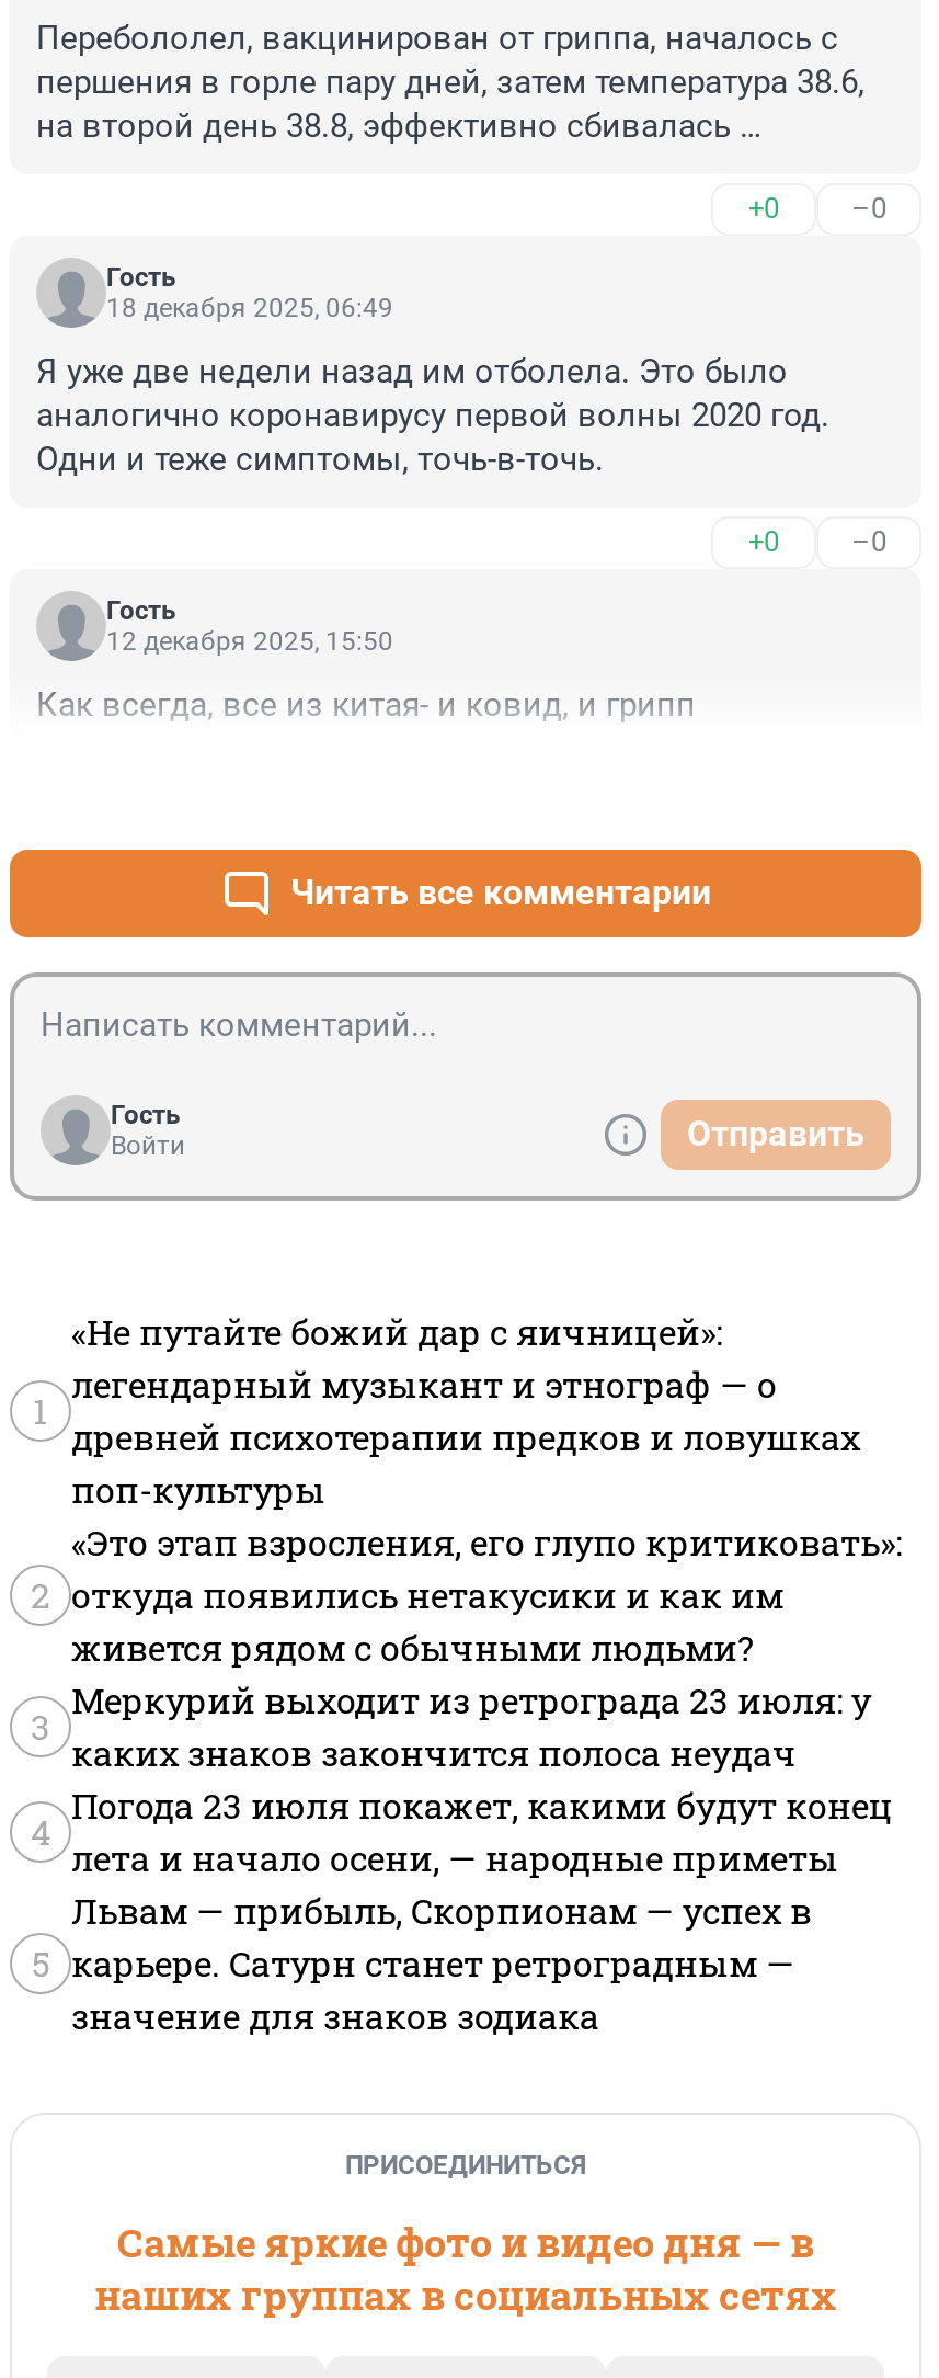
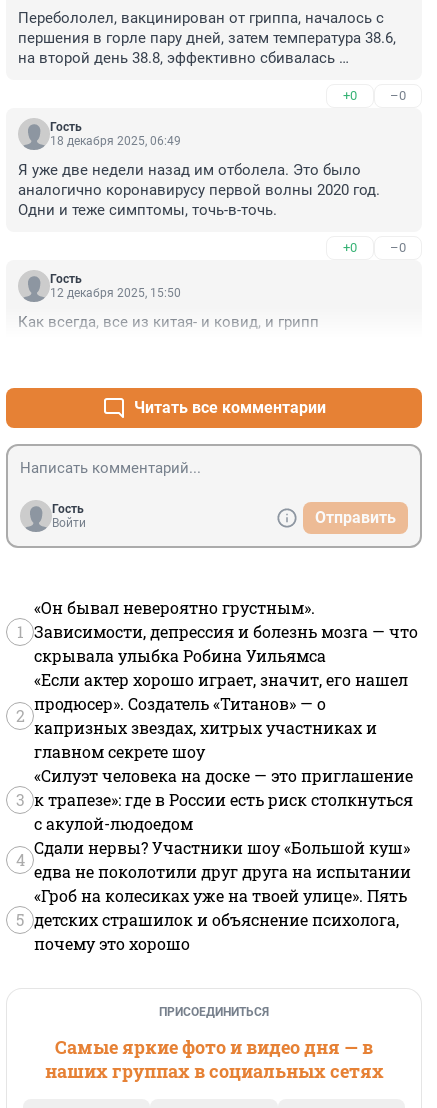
[71,1308,860,1512] «Не путайте божий дар с яичницей»: | легендарный музыкант и этнограф — о | древней психотерапии предков и ловушках | поп-культуры -> [34,597,418,666] «Он бывал невероятно грустным». | Зависимости, депрессия и болезнь мозга — что | скрывала улыбка Робина Уильямса
[71,1519,902,1670] «Это этап взросления, его глупо критиковать»: | откуда появились нетакусики и как им | живется рядом с обычными людьми? -> [34,669,408,762] «Если актер хорошо играет, значит, его нашел | продюсер». Создатель «Титанов» — о | капризных звездах, хитрых участниках и | главном секрете шоу
[71,1677,871,1775] Меркурий выходит из ретрограда 23 июля: у | каких знаков закончится полоса неудач -> [34,765,413,834] «Силуэт человека на доске — это приглашение | к трапезе»: где в России есть риск столкнуться | с акулой-людоедом
[71,1782,893,1881] Погода 23 июля покажет, какими будут конец | лета и начало осени, — народные приметы -> [34,837,411,882] Сдали нервы? Участники шоу «Большой куш» | едва не поколотили друг друга на испытании
[71,1887,812,2039] Львам — прибыль, Скорпионам — успех в | карьере. Сатурн станет ретроградным — | значение для знаков зодиака -> [34,885,407,954] «Гроб на колесиках уже на твоей улице». Пять | детских страшилок и объяснение психолога, | почему это хорошо

